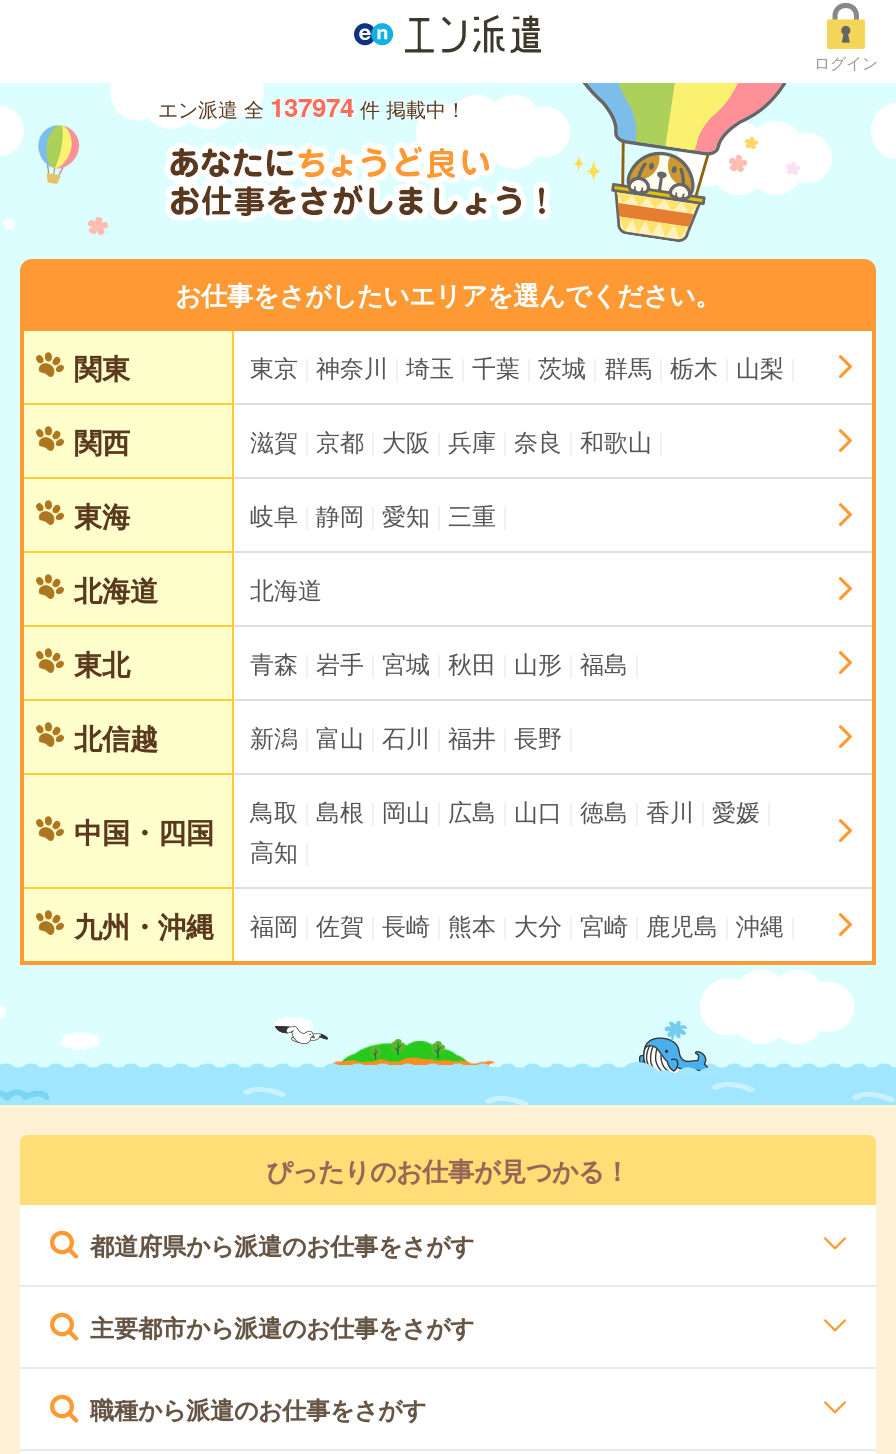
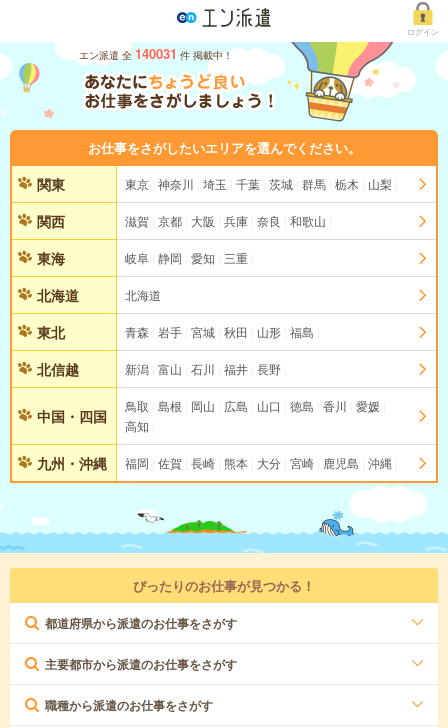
[158,88,466,126] エン派遣 全 137974 件 掲載中！ -> [79,44,233,63] エン派遣 全 140031 件 掲載中！

